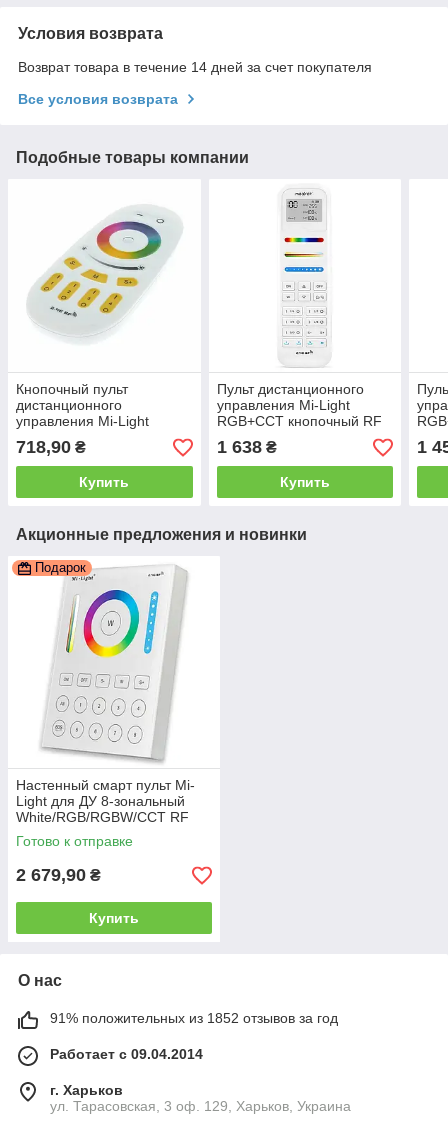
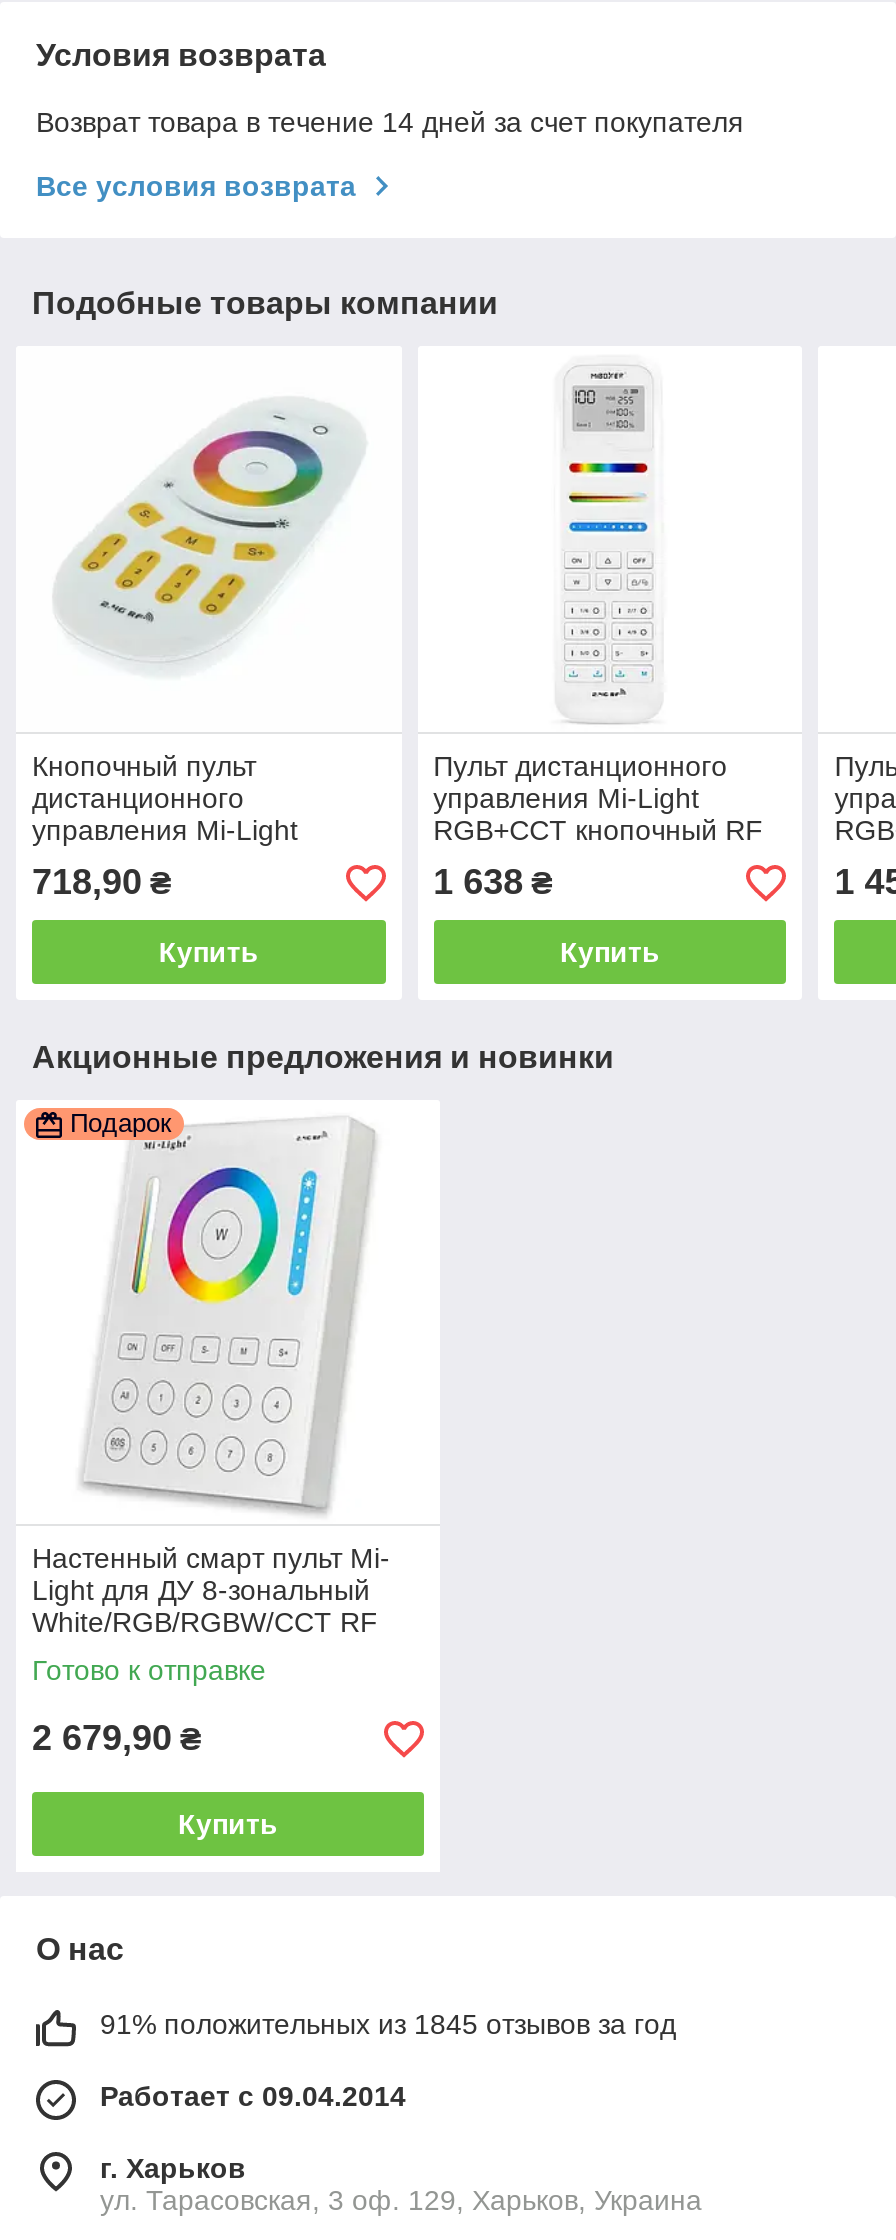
[50,1010,338,1026] 91% положительных из 1852 отзывов за год -> [100,2008,676,2040] 91% положительных из 1845 отзывов за год

